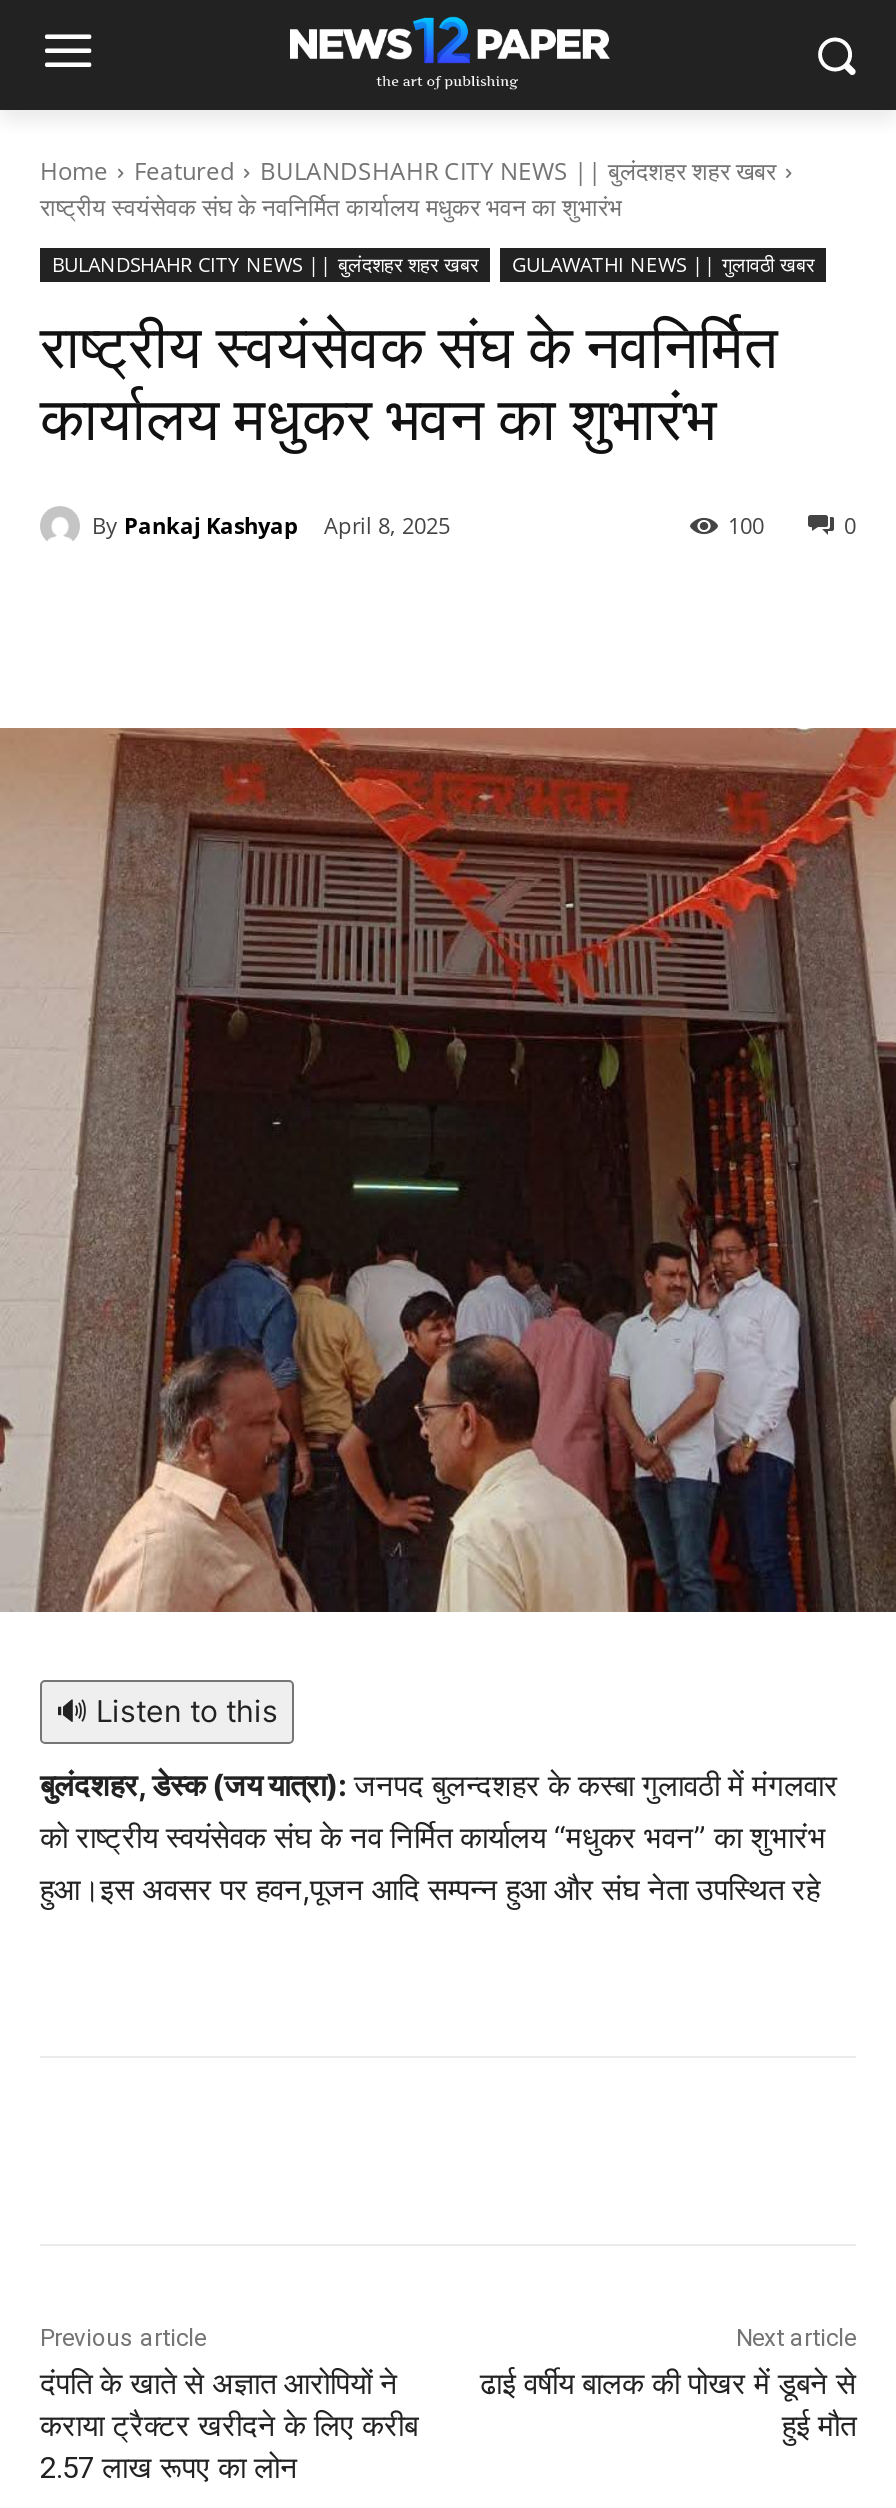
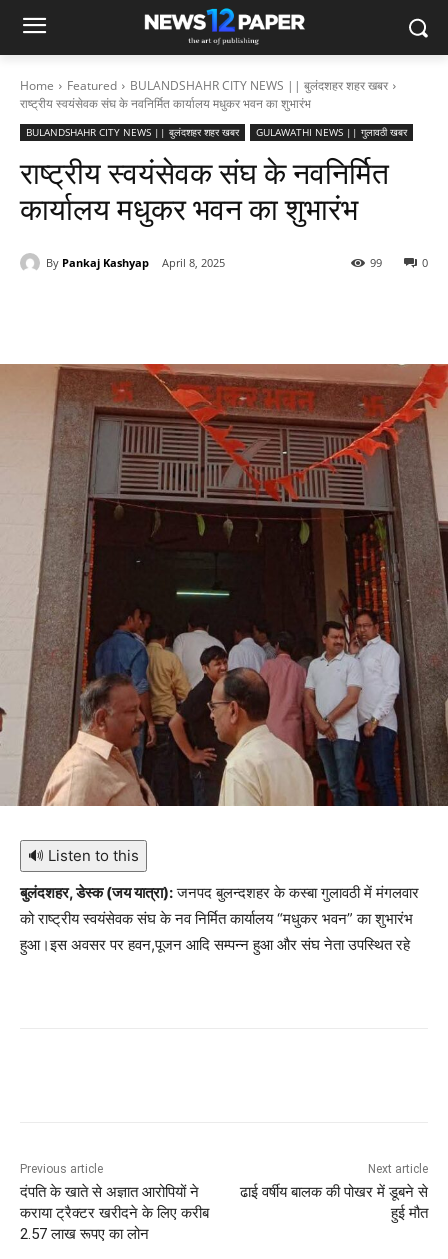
[728,510,764,540] 100 -> [370,255,382,270] 99

